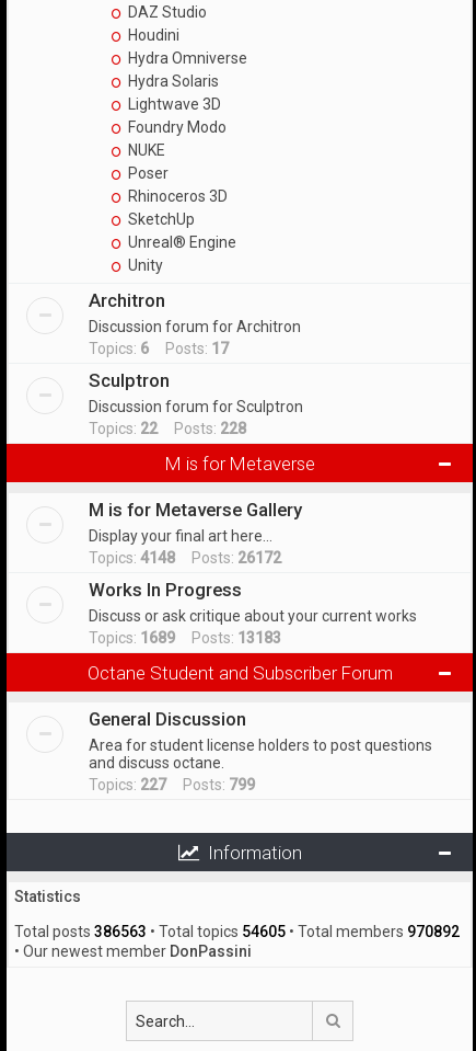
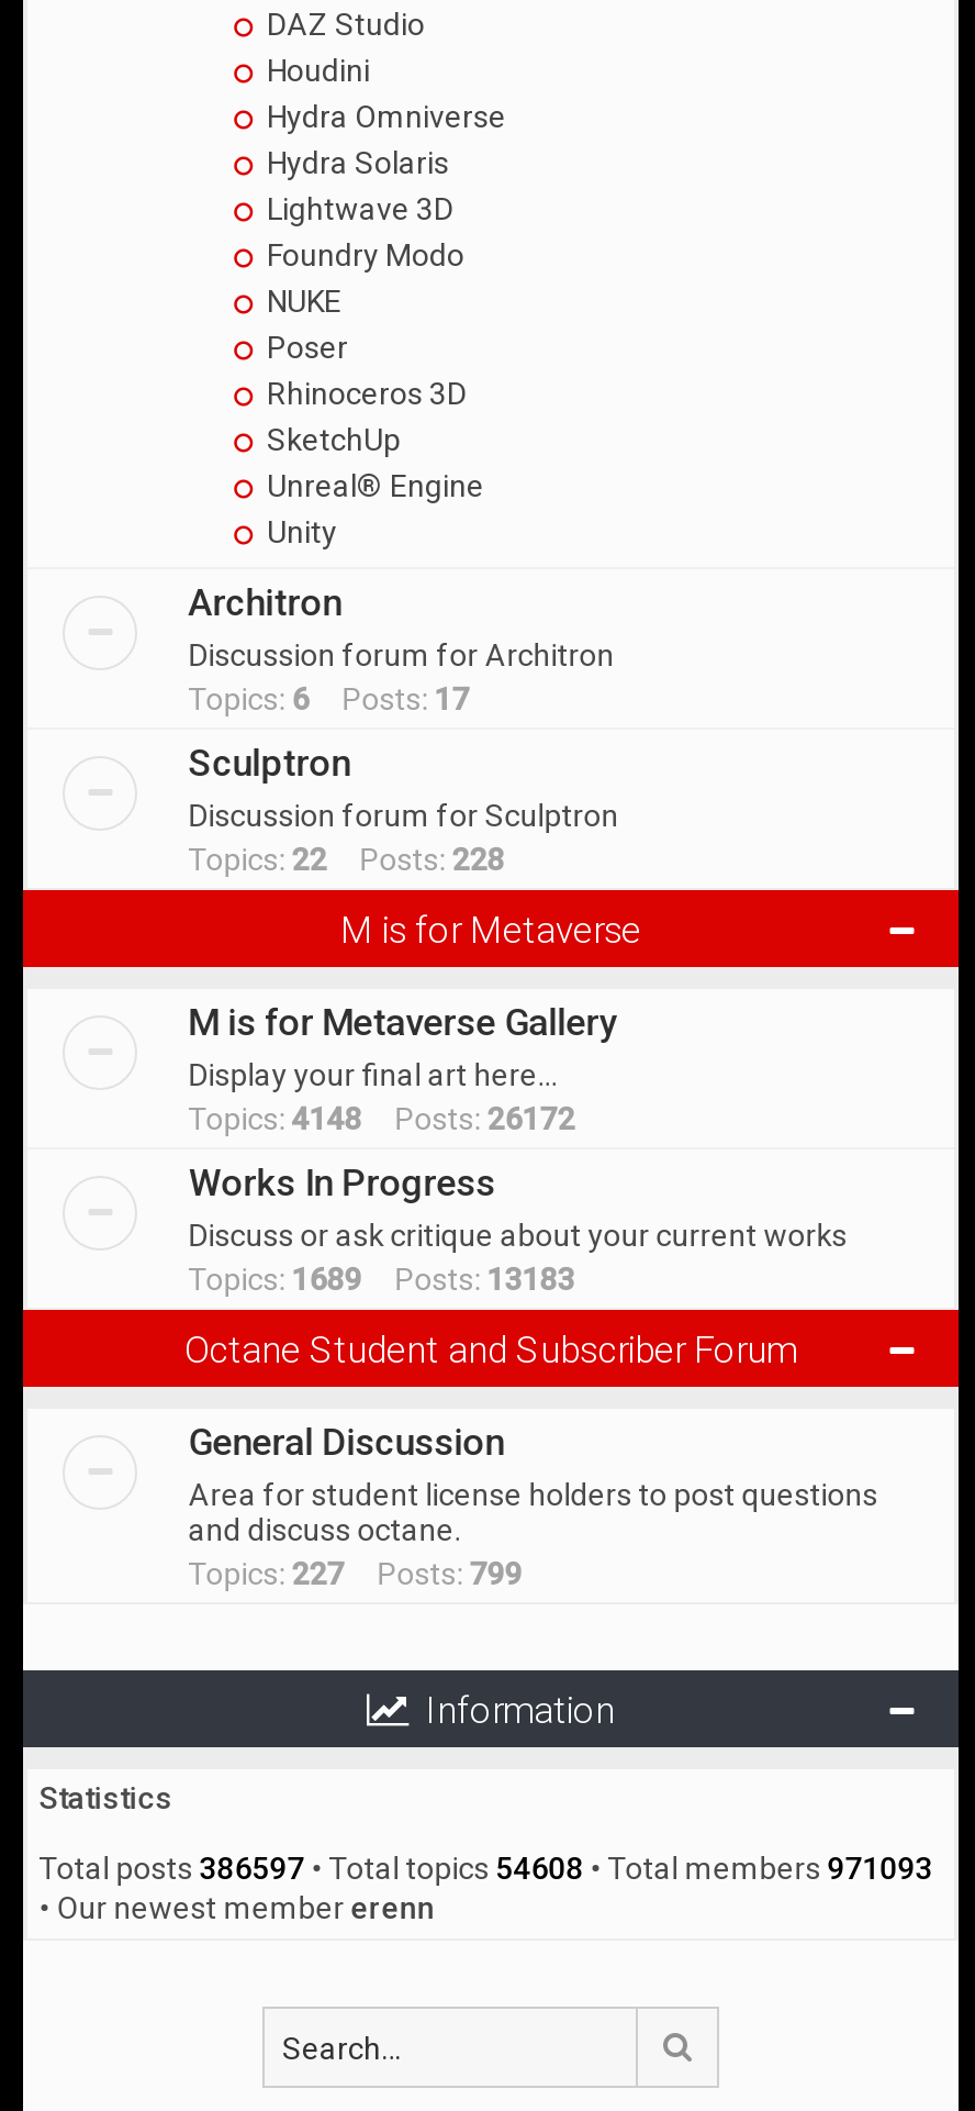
[14,923,460,940] Total posts 386563 • Total topics 54605 • Total members 970892 -> [39,1851,933,1886] Total posts 386597 • Total topics 54608 • Total members 971093
[14,943,252,960] • Our newest member DonPassini -> [39,1890,434,1925] • Our newest member erenn

